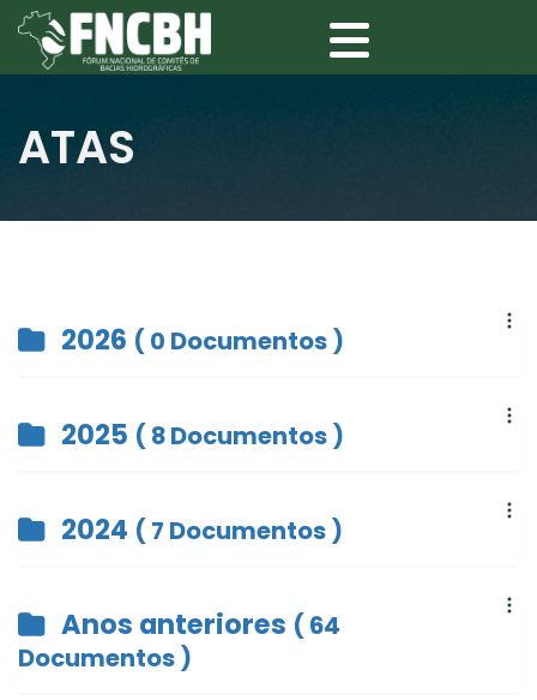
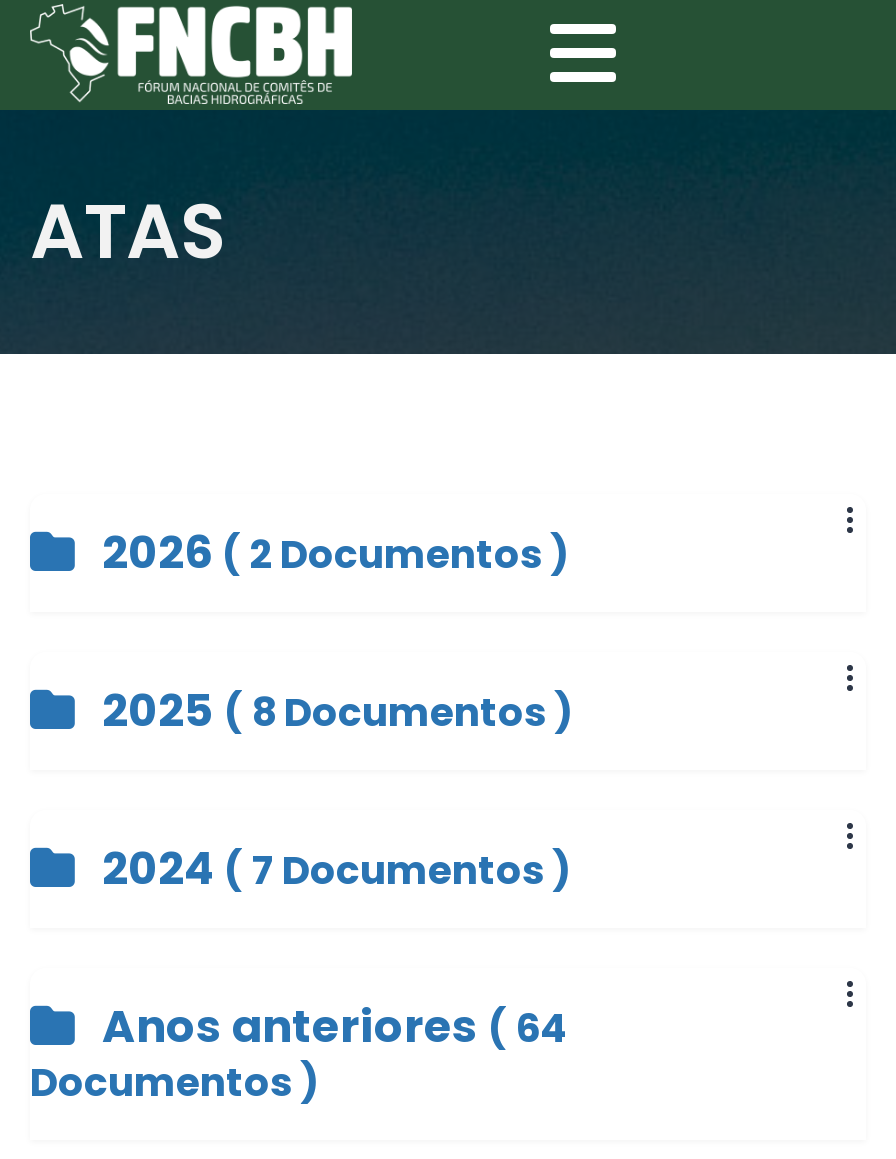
[55,321,344,359] 2026 ( 0 Documentos ) -> [92,520,570,584] 2026 ( 2 Documentos )

